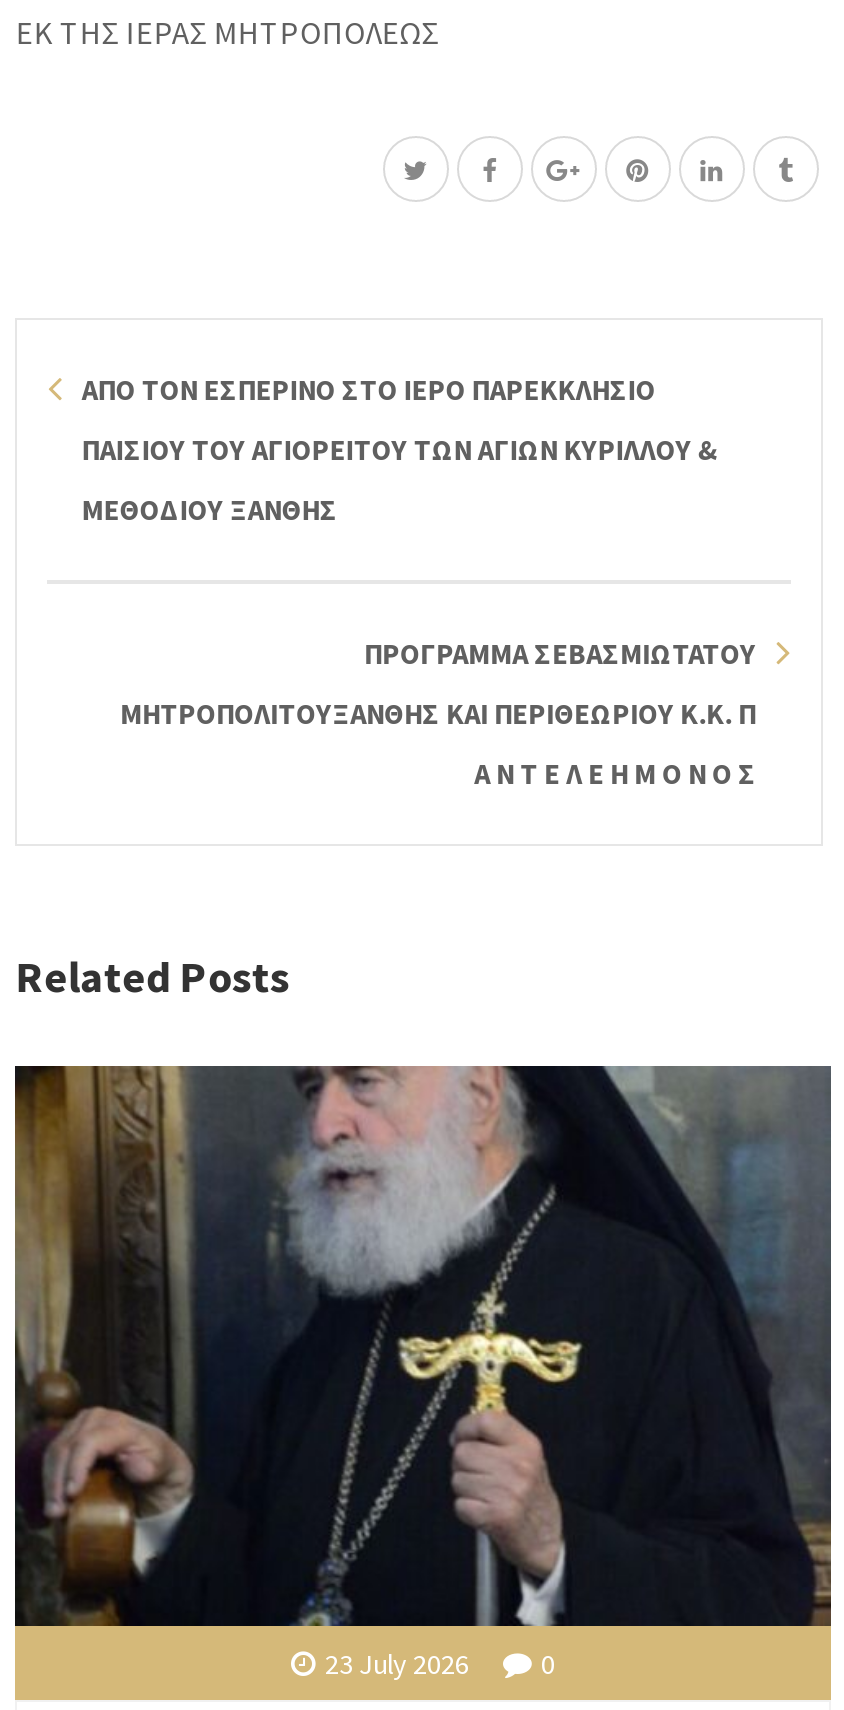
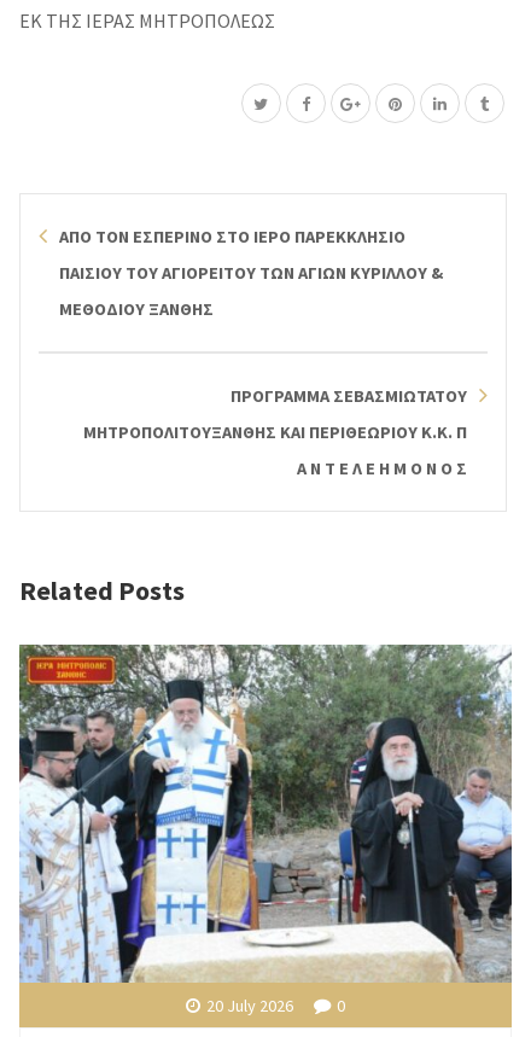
[13,1064,833,1682] [image] | 23 July 2026 0 -> [18,643,513,1017] [image] | 20 July 2026 0

